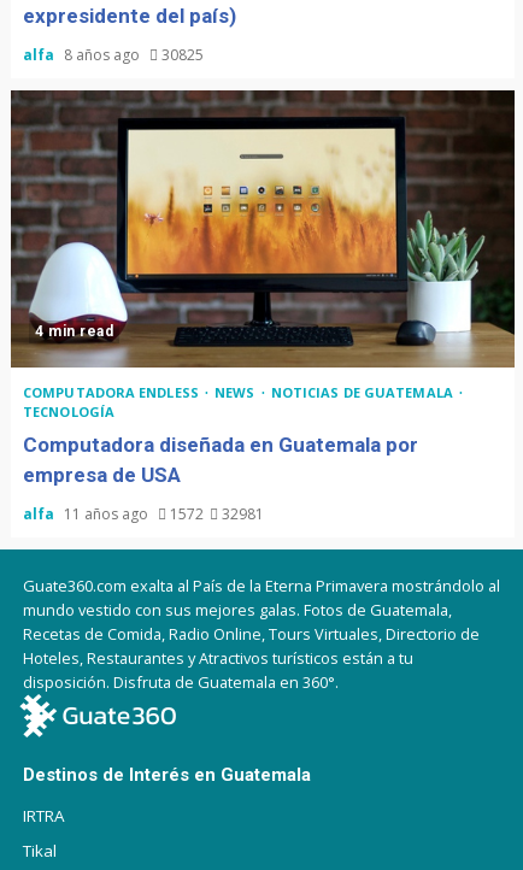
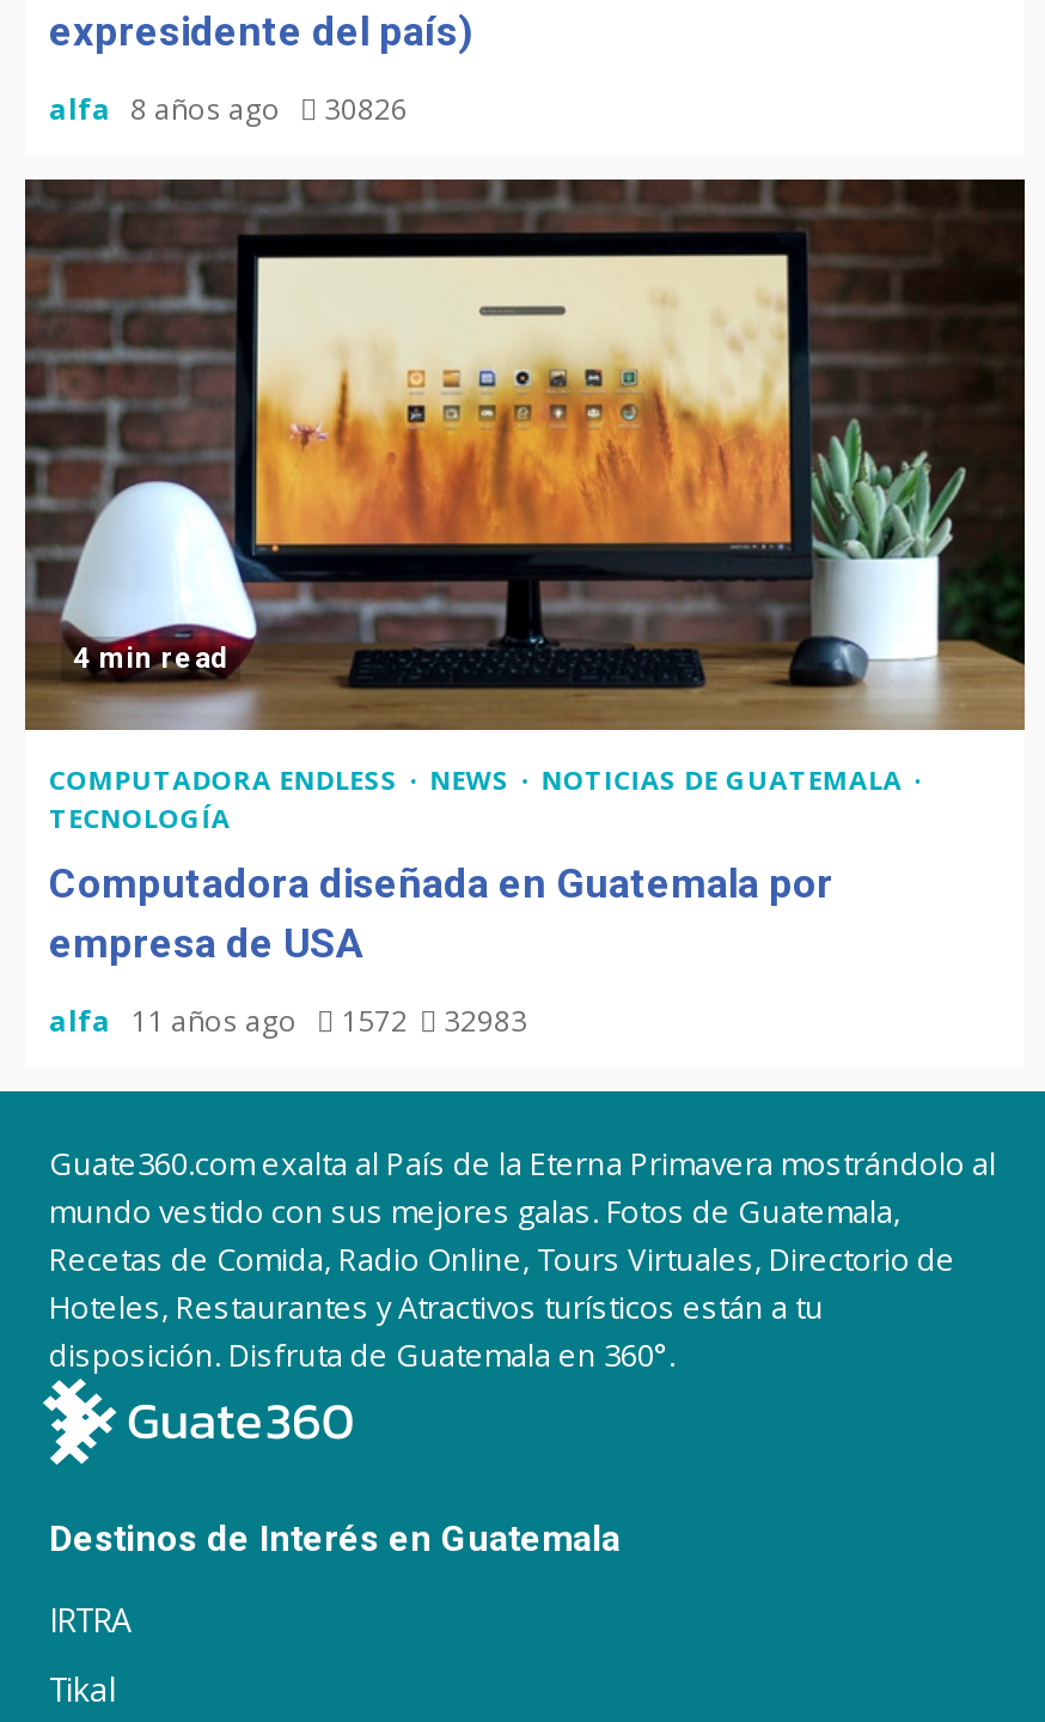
[23,45,204,65] alfa 8 años ago 30825 -> [49,89,408,129] alfa 8 años ago 30826
[23,504,264,524] alfa 11 años ago 1572 32981 -> [49,1000,527,1041] alfa 11 años ago 1572 32983

